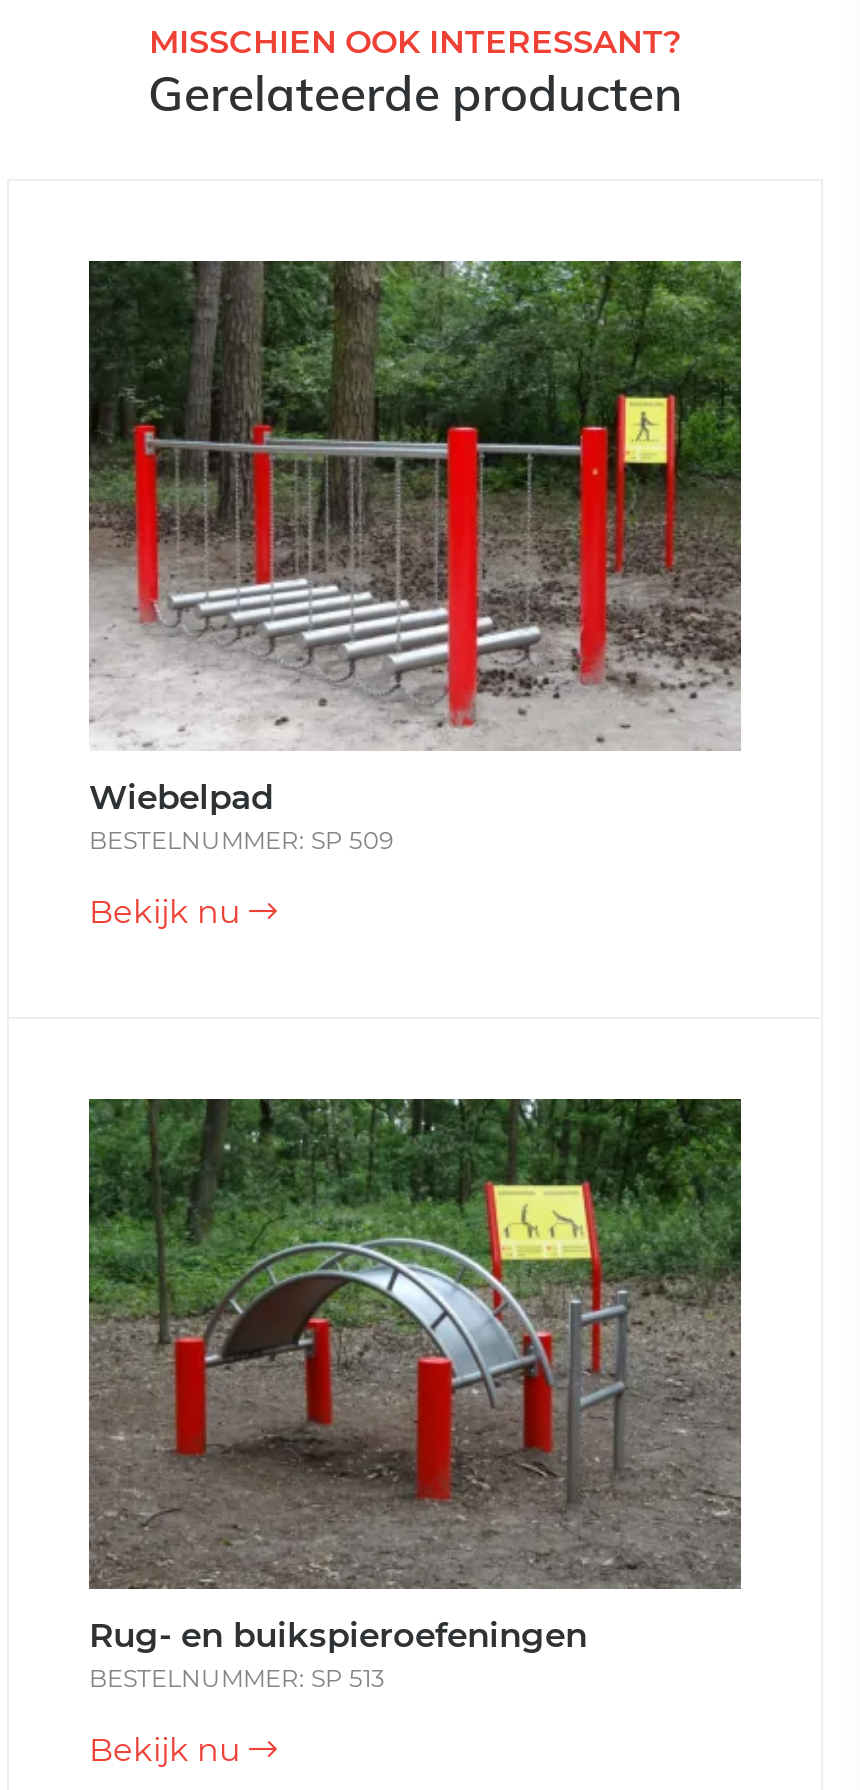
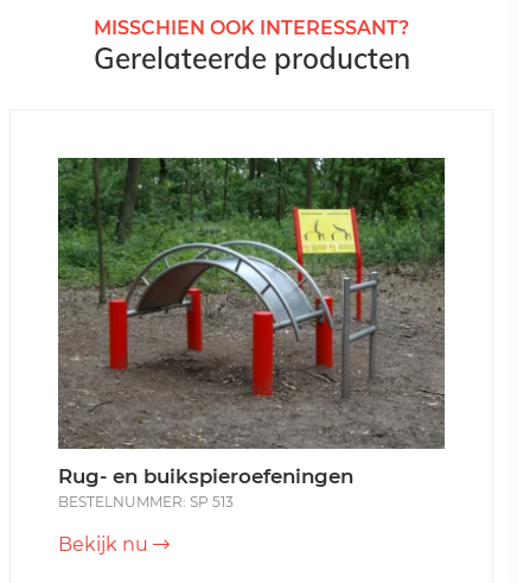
[89,261,741,931] [image] | Wiebelpad | BESTELNUMMER: SP 509 | Bekijk nu -> none

